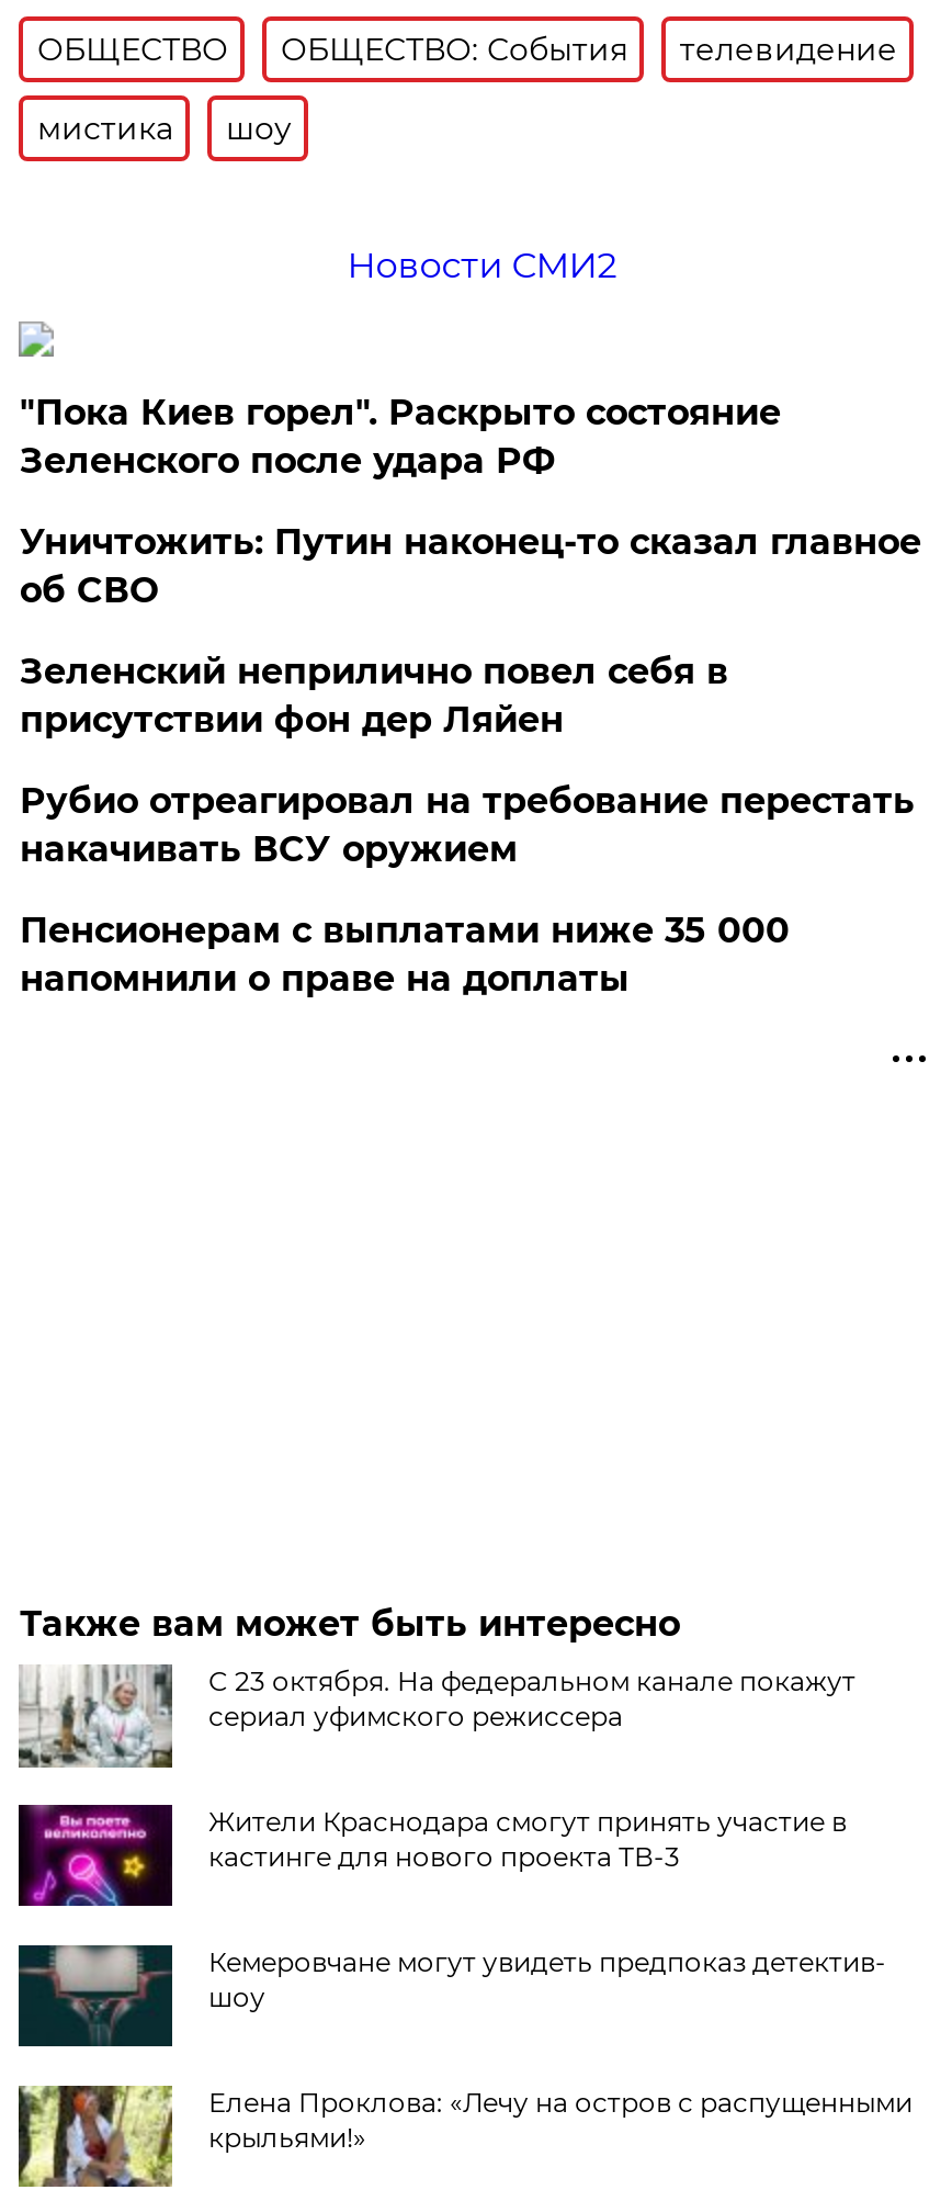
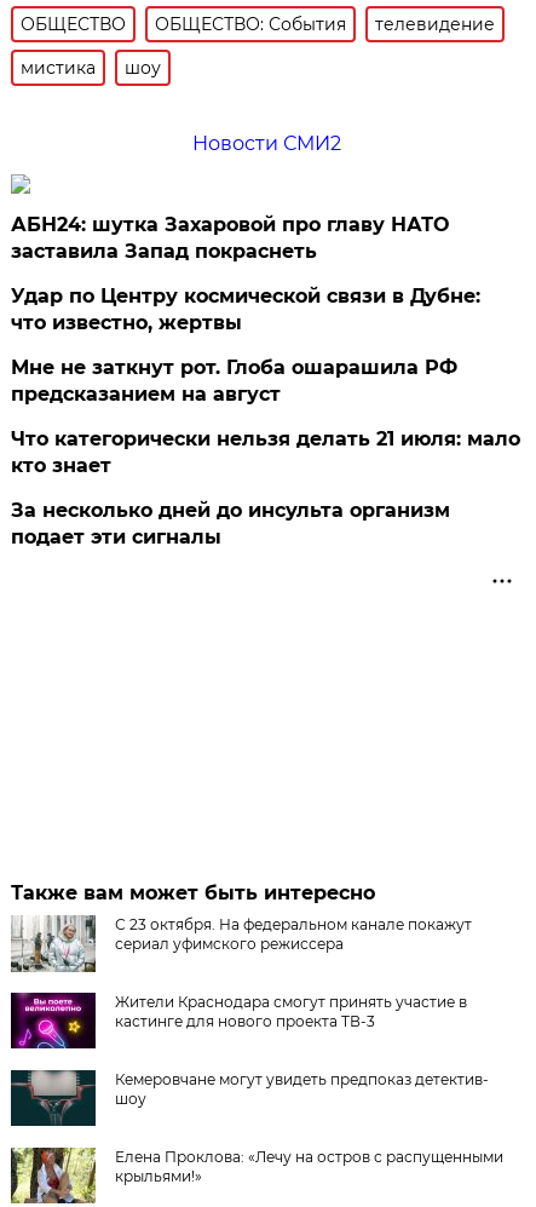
[20,392,781,482] "Пока Киев горел". Раскрыто состояние | Зеленского после удара РФ -> [11,213,449,263] АБН24: шутка Захаровой про главу НАТО | заставила Запад покраснеть
[20,521,921,611] Уничтожить: Путин наконец-то сказал главное | об СВО -> [11,284,481,334] Удар по Центру космической связи в Дубне: | что известно, жертвы
[20,651,728,741] Зеленский неприлично повел cебя в | присутствии фон дер Ляйен -> [11,356,458,406] Мне не заткнут рот. Глоба ошарашила РФ | предсказанием на август
[20,780,914,870] Рубио отреагировал на требование перестать | накачивать ВСУ оружием -> [11,427,521,477] Что категорически нельзя делать 21 июля: мало | кто знает
[20,910,789,1000] Пенсионерам с выплатами ниже 35 000 | напомнили о праве на доплаты -> [11,499,451,548] За несколько дней до инсульта организм | подает эти сигналы

